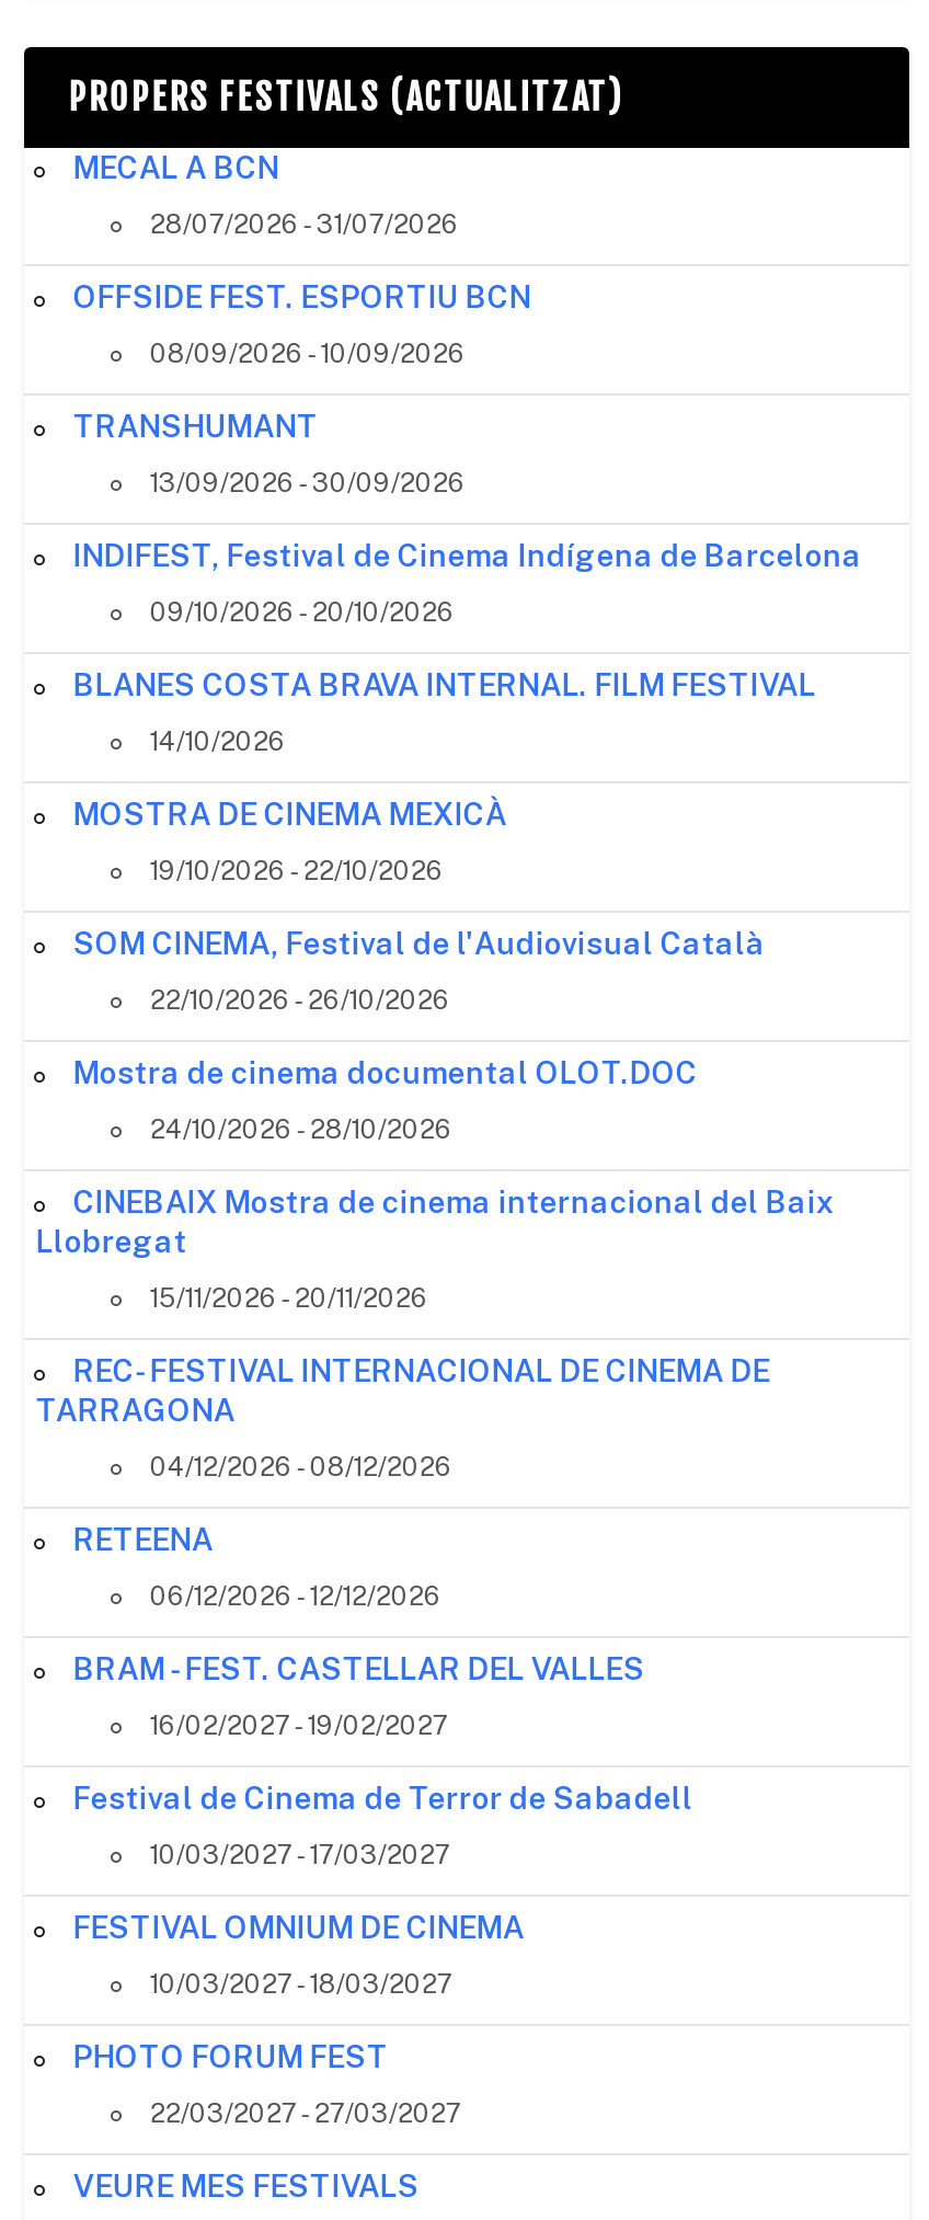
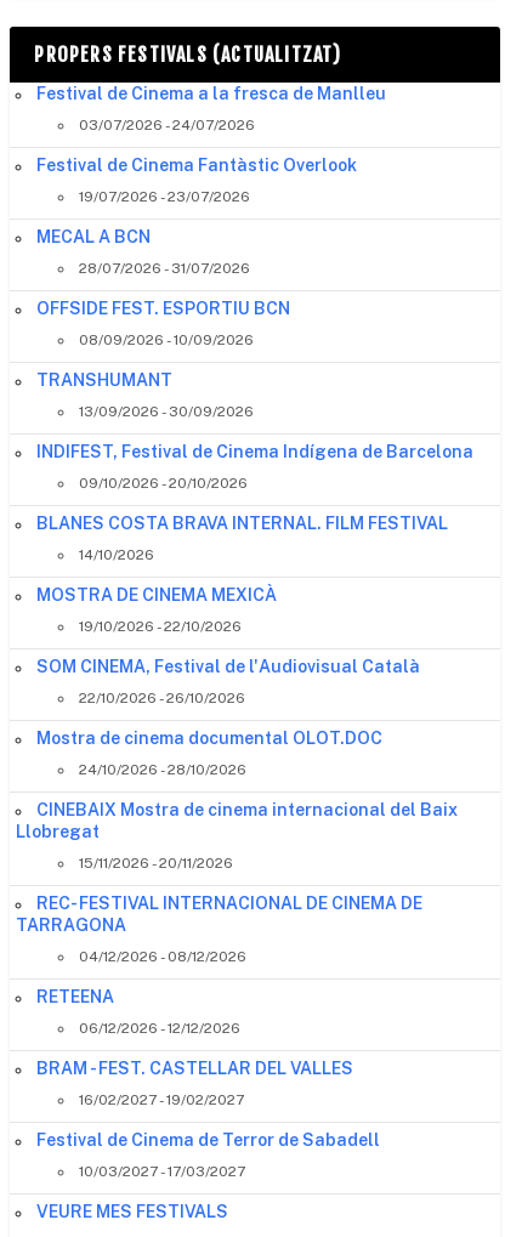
none -> [37,83,387,205] Festival de Cinema a la fresca de Manlleu | 03/07/2026 - 24/07/2026 | Festival de Cinema Fantàstic Overlook | 19/07/2026 - 23/07/2026
moved [36,151,862,1871] -> [16,227,474,1180]: MECAL A BCN | 28/07/2026 - 31/07/2026 | OFFSIDE FEST. ESPORTIU BCN | ... | Festival de Cinema de Terror de Sabadell | 10/03/2027 - 17/03/2027
[73,1910,525,2129] FESTIVAL OMNIUM DE CINEMA | 10/03/2027 - 18/03/2027 | PHOTO FORUM FEST | 22/03/2027 - 27/03/2027 -> none

